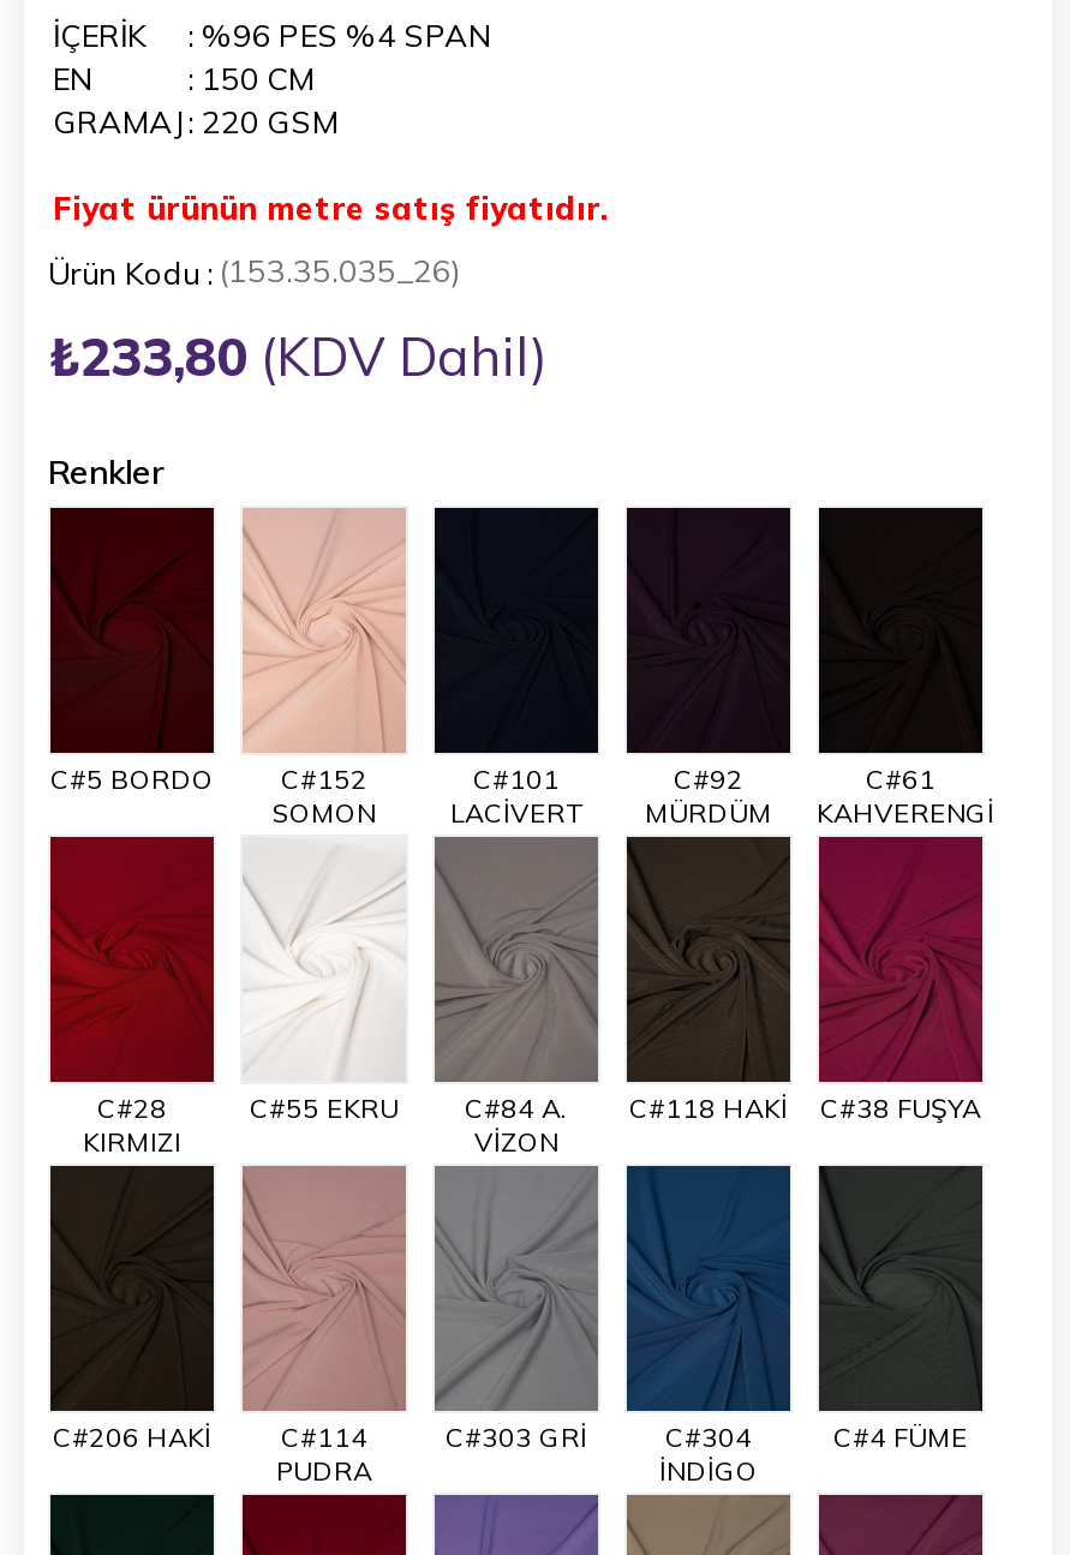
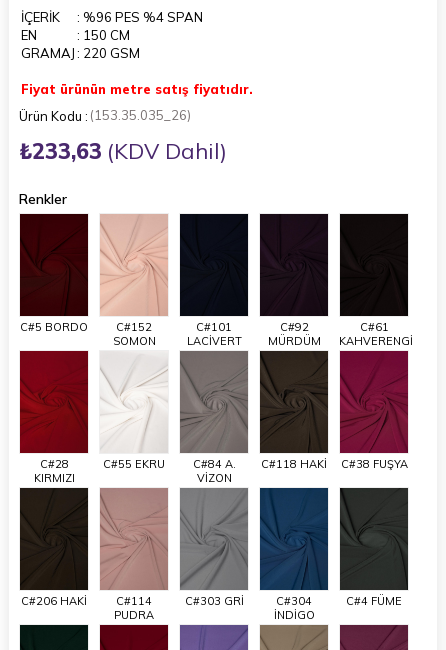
[48,323,548,390] ₺233,80 (KDV Dahil) -> [19,137,227,165] ₺233,63 (KDV Dahil)

